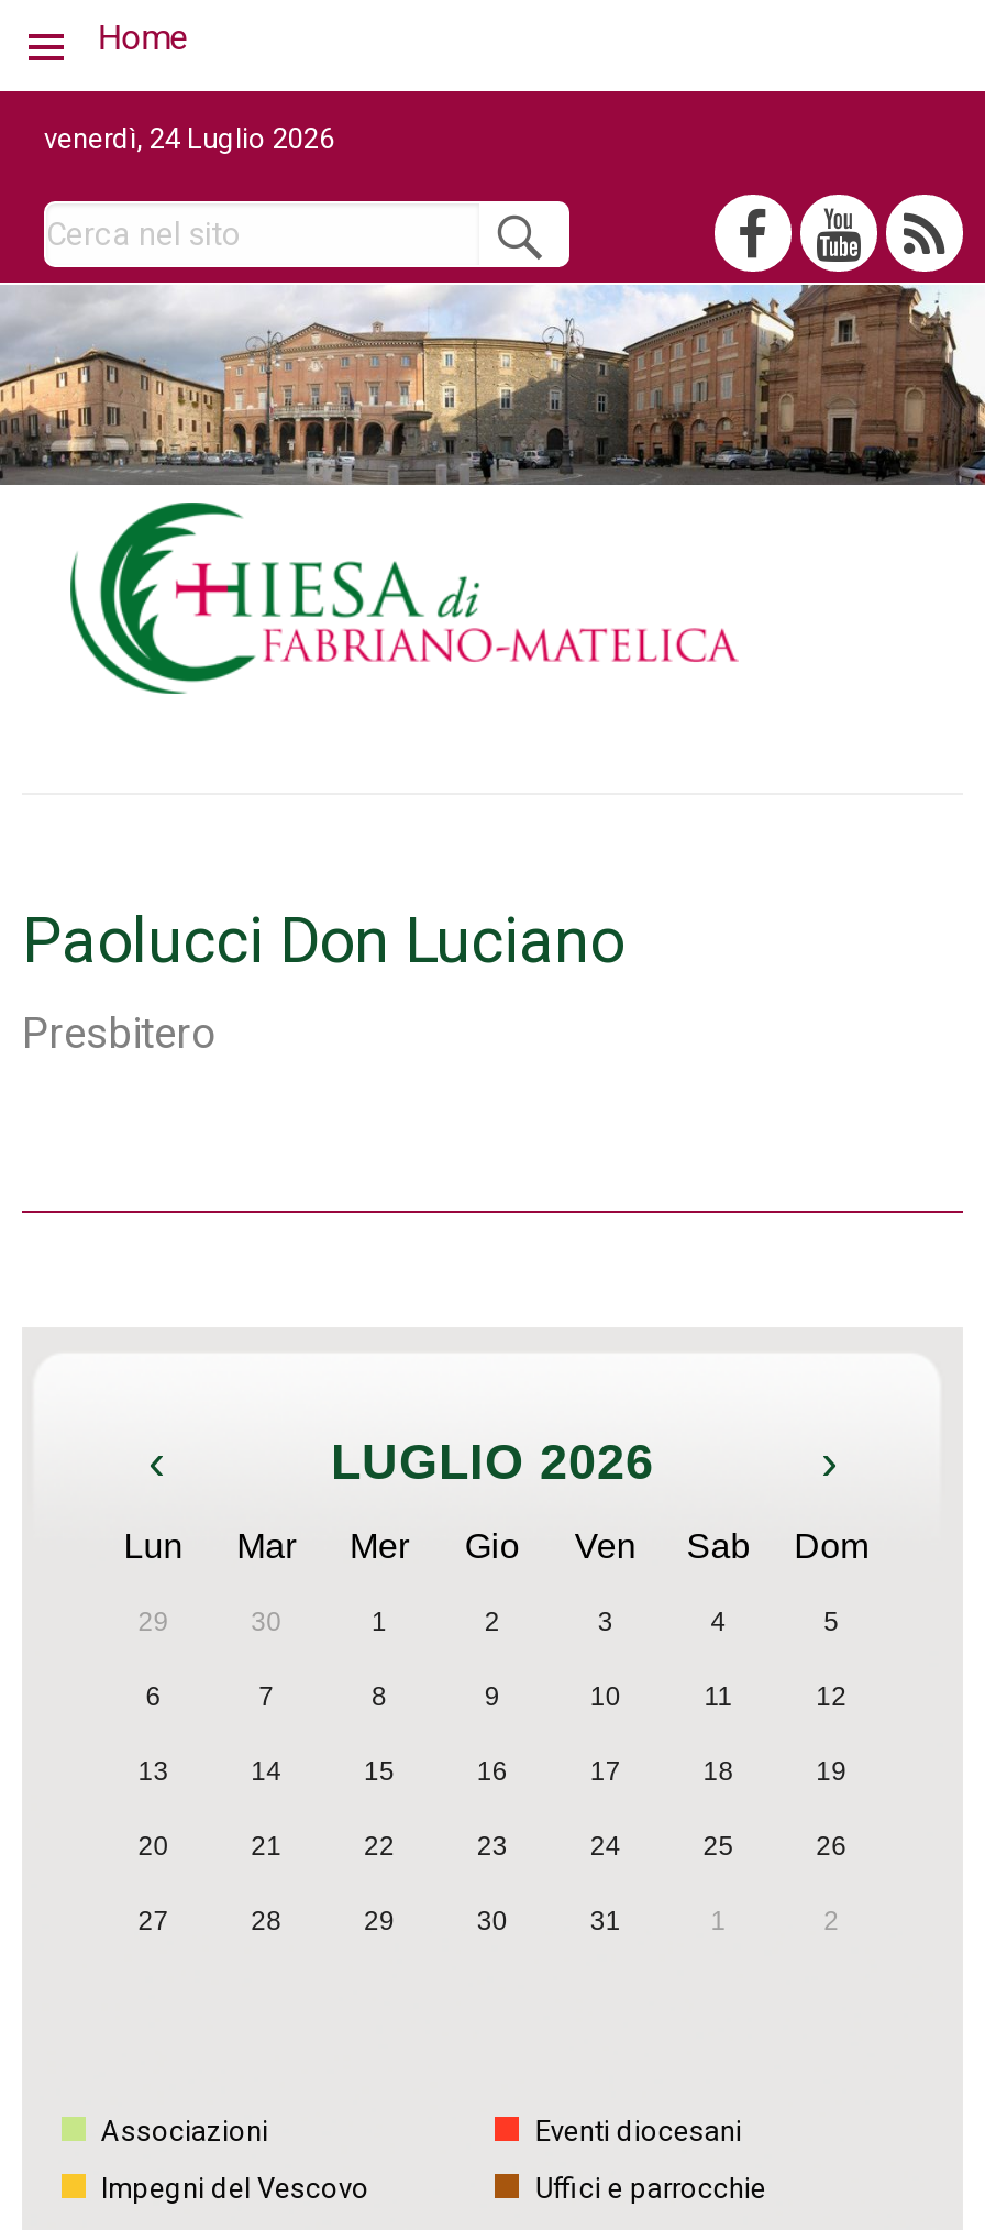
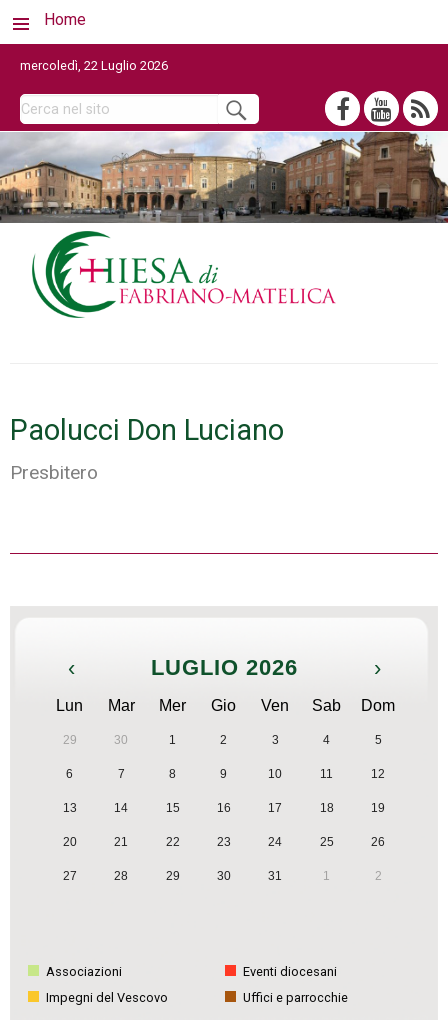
[44,122,334,155] venerdì, 24 Luglio 2026 -> [20,58,168,73] mercoledì, 22 Luglio 2026

